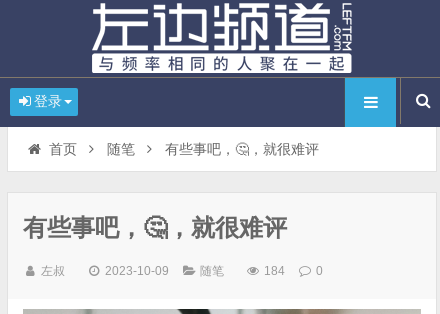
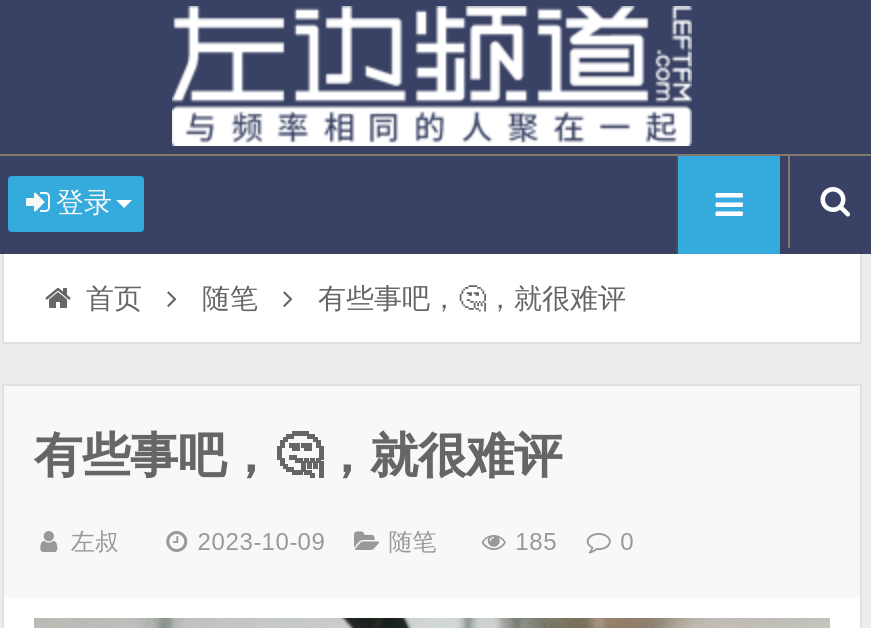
[264,264,288,278] 184 -> [515,528,563,556] 185

